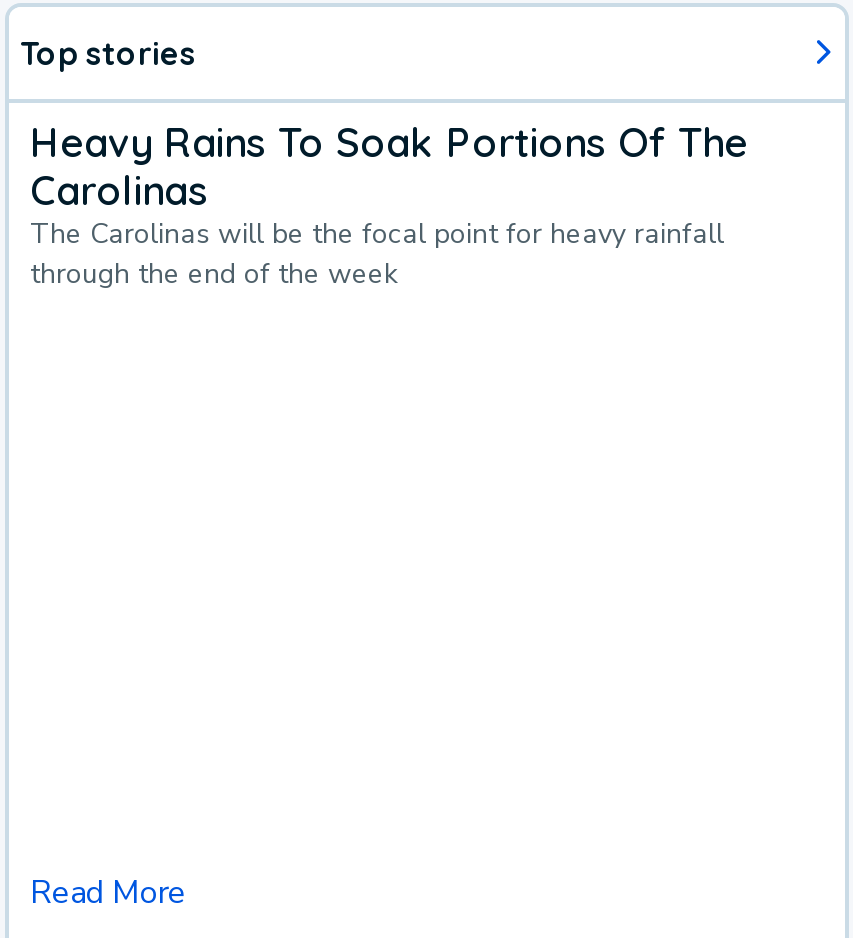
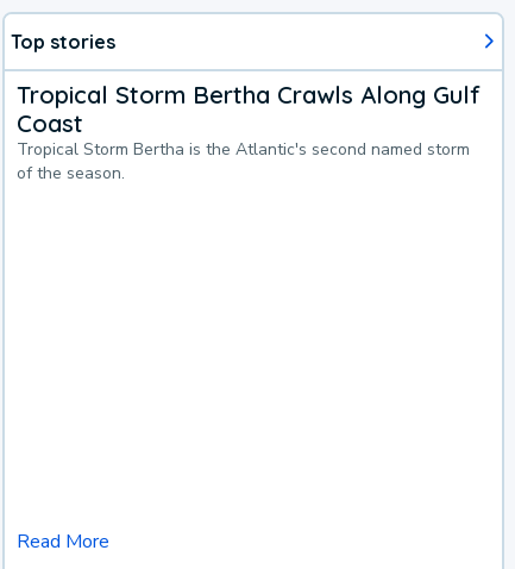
[30,116,748,292] Heavy Rains To Soak Portions Of The | Carolinas | The Carolinas will be the focal point for heavy rainfall | through the end of the week -> [17,79,481,184] Tropical Storm Bertha Crawls Along Gulf | Coast | Tropical Storm Bertha is the Atlantic's second named storm | of the season.

